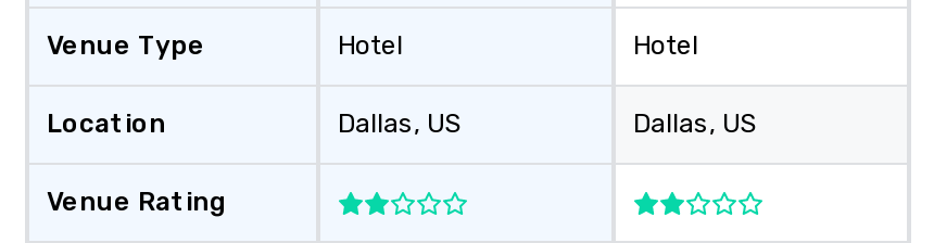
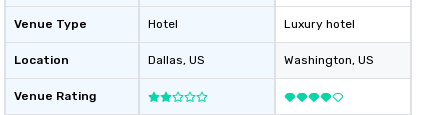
[633,30,698,61] Hotel -> [284,17,355,31] Luxury hotel
[633,108,757,139] Dallas, US -> [284,53,374,67] Washington, US

